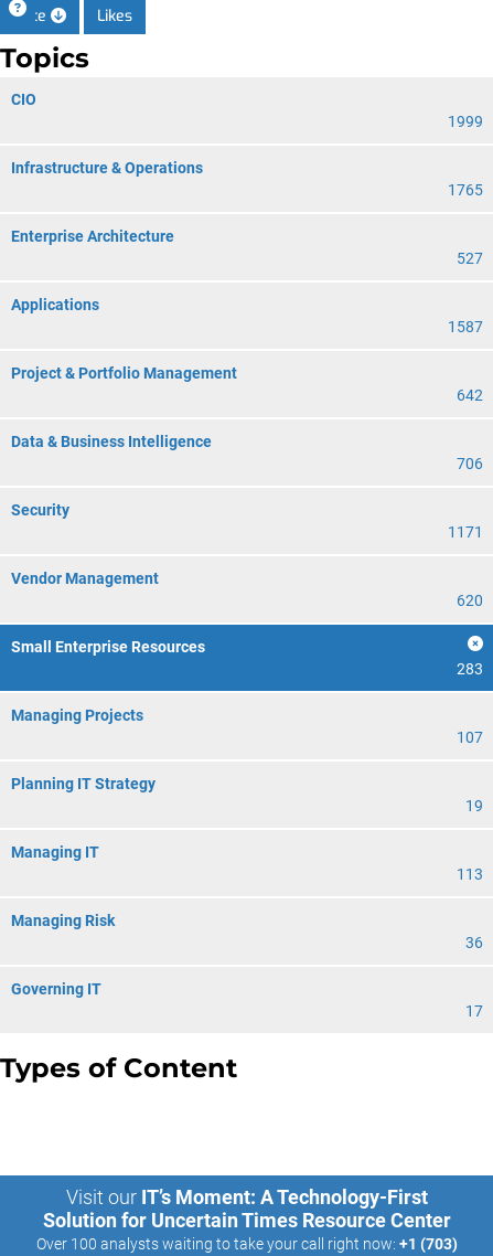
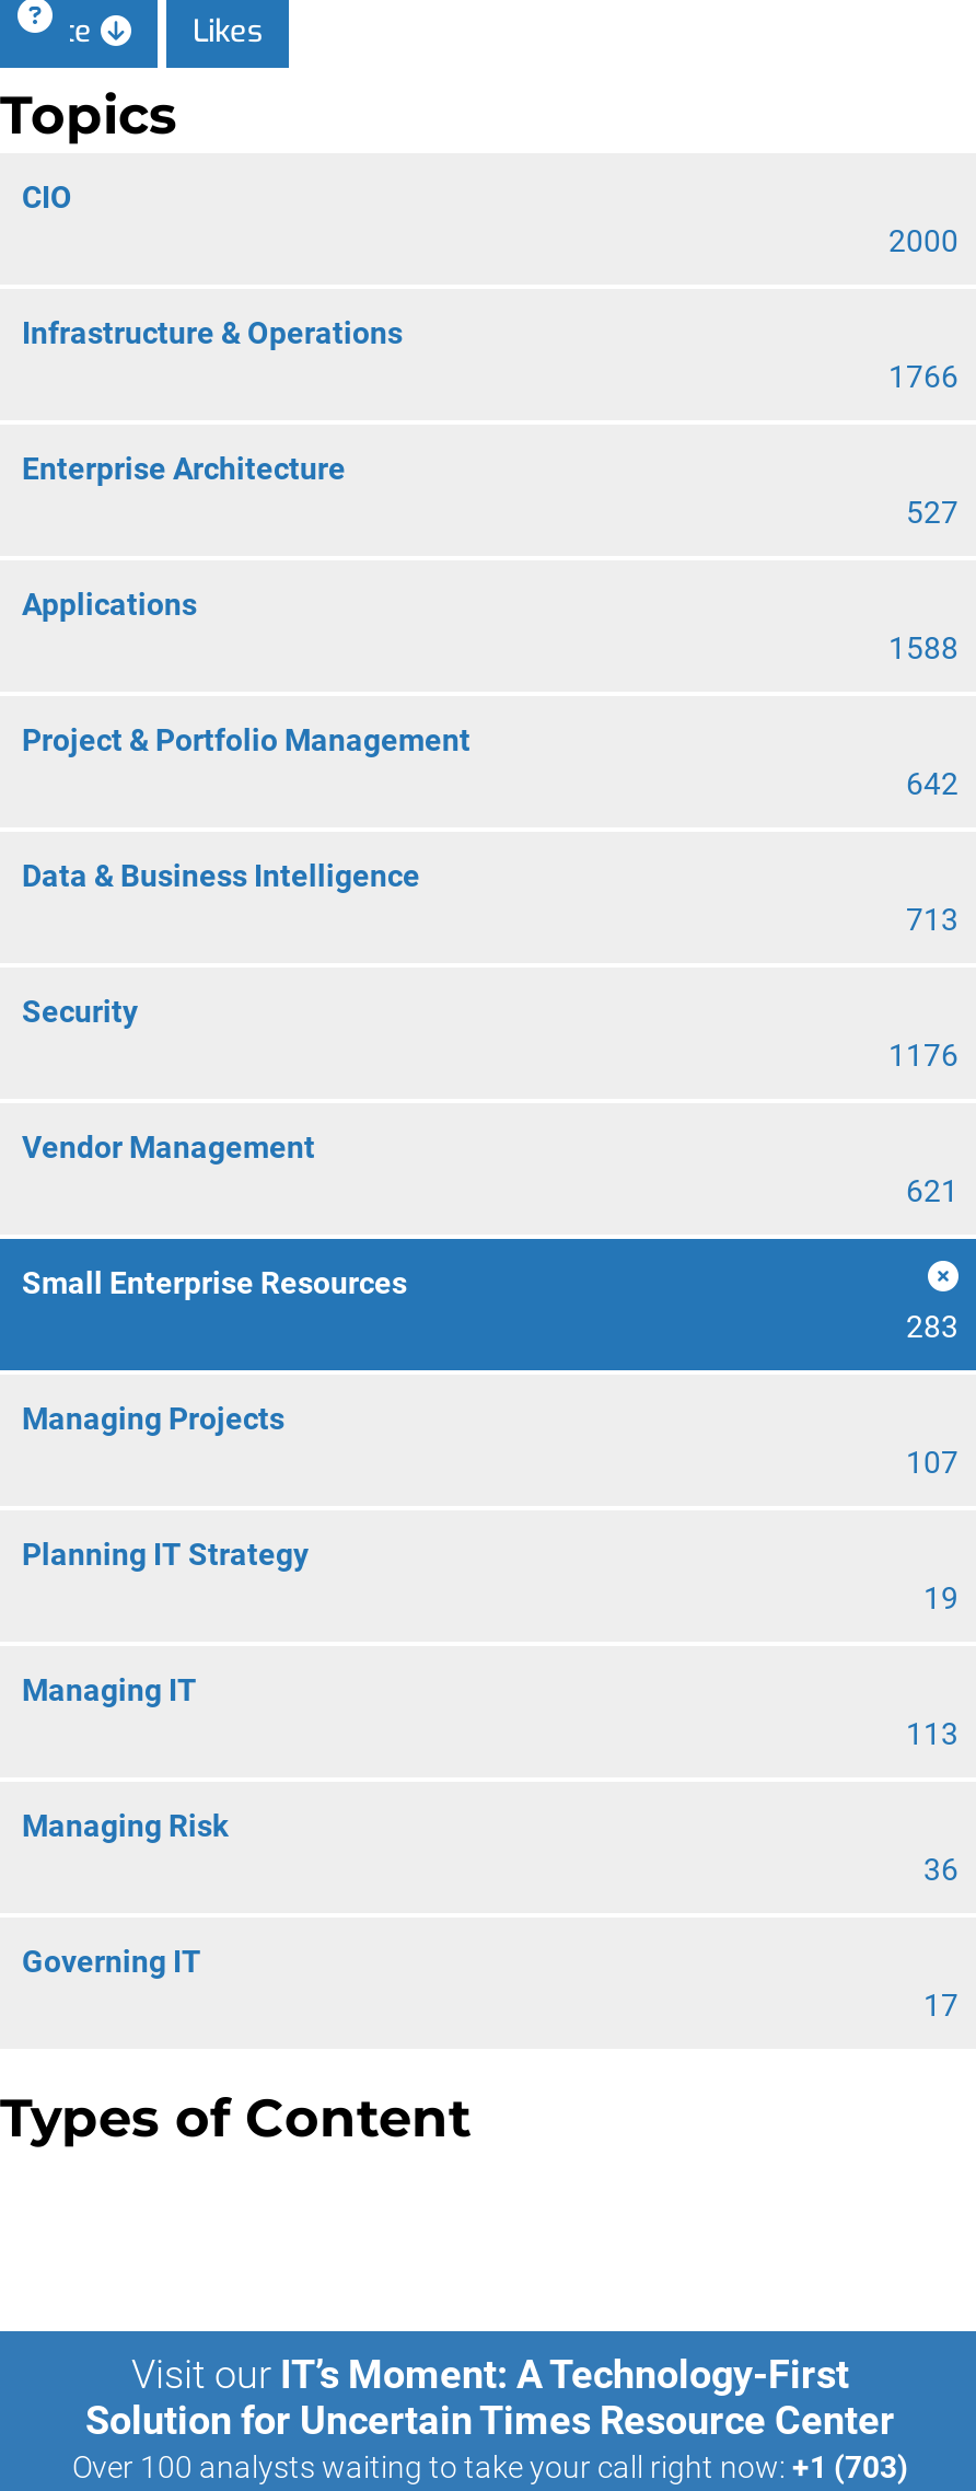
[448,113,483,130] 1999 -> [888,223,958,258] 2000
[448,181,483,199] 1765 -> [888,359,958,394] 1766
[448,318,483,336] 1587 -> [888,630,958,665] 1588
[457,455,483,472] 706 -> [906,902,958,937] 713
[448,523,483,541] 1171 -> [888,1038,958,1073] 1176
[457,592,483,609] 620 -> [906,1173,958,1208] 621

